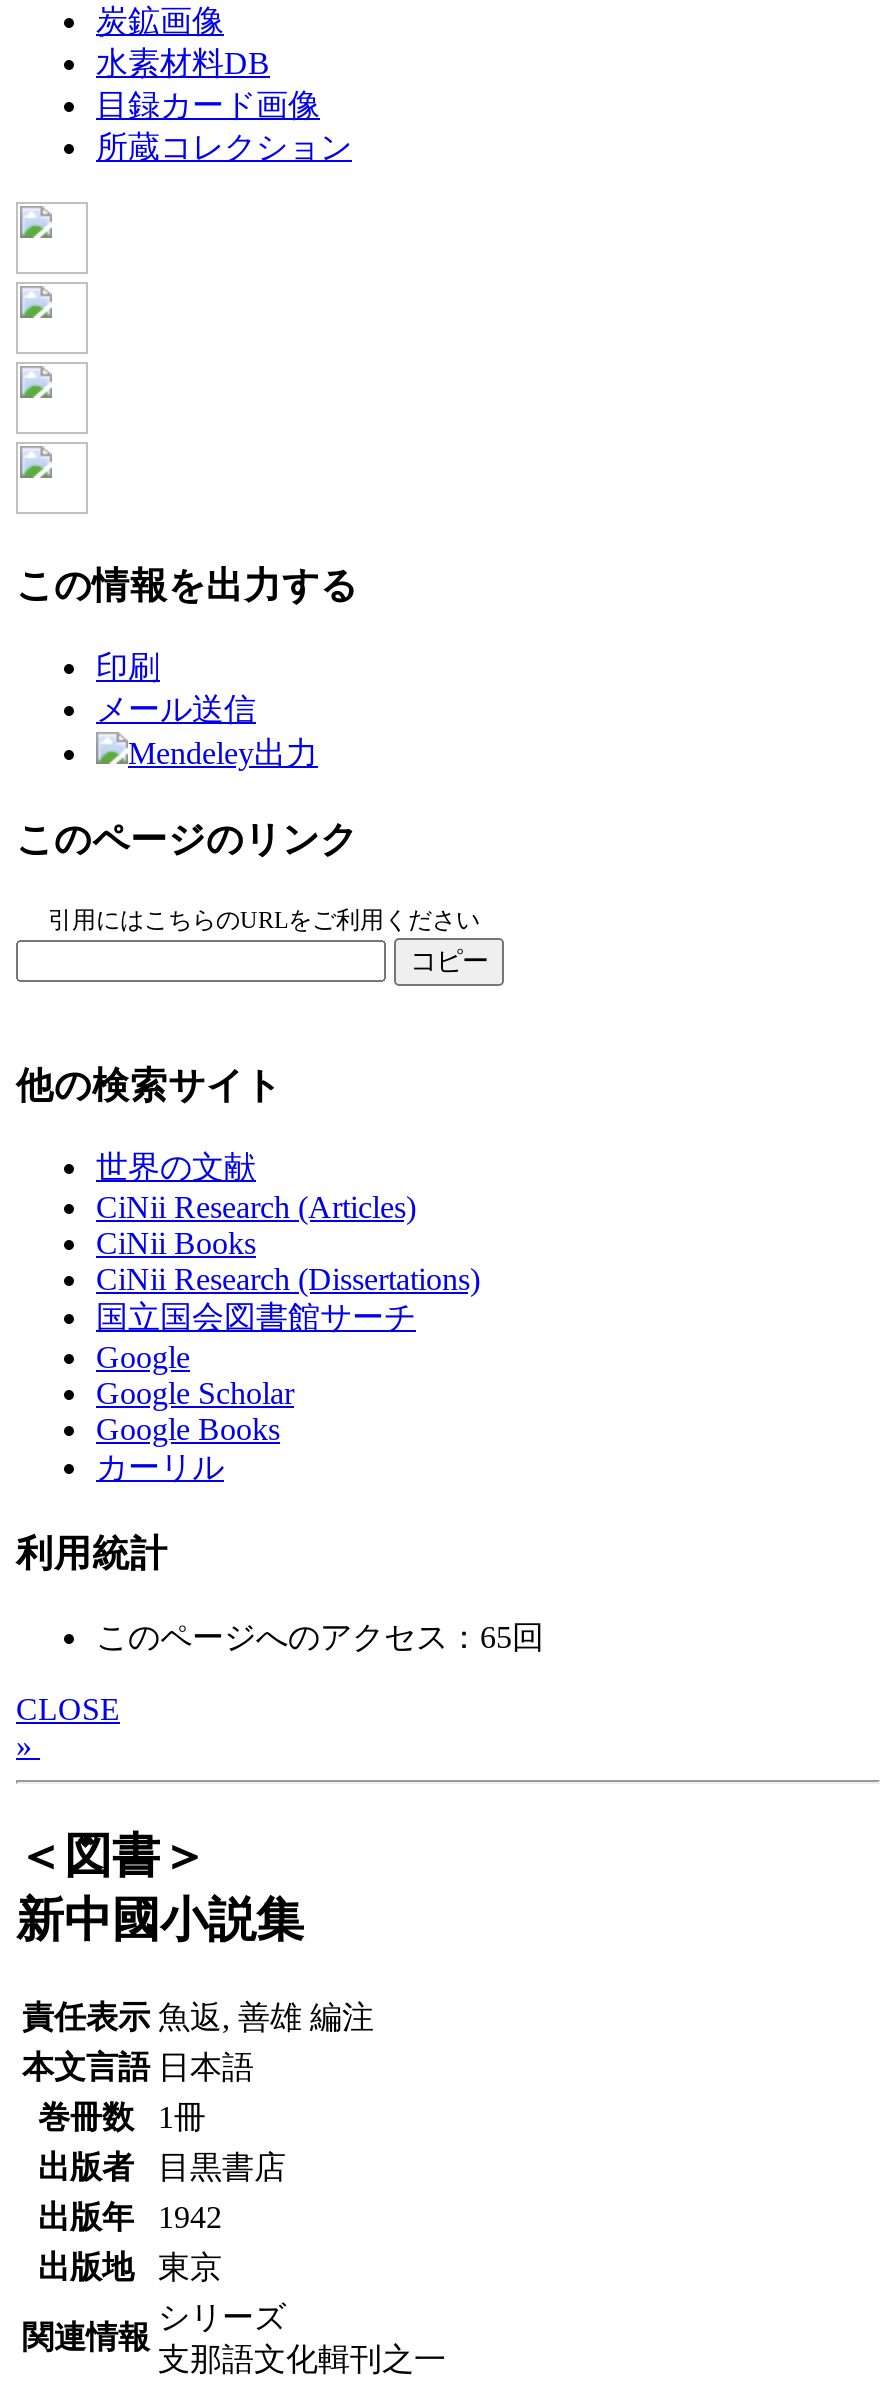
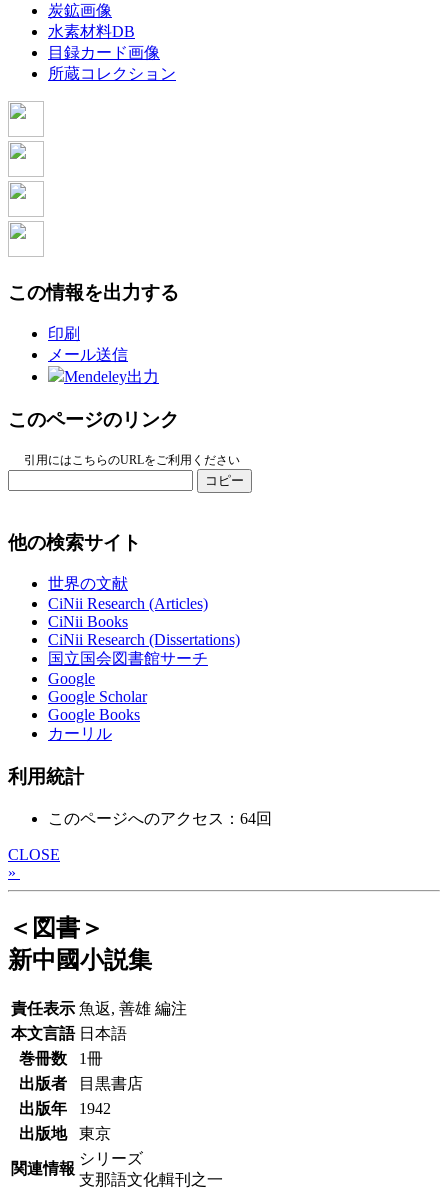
[96,1620,544,1654] このページへのアクセス：65回 -> [48,810,272,827] このページへのアクセス：64回

